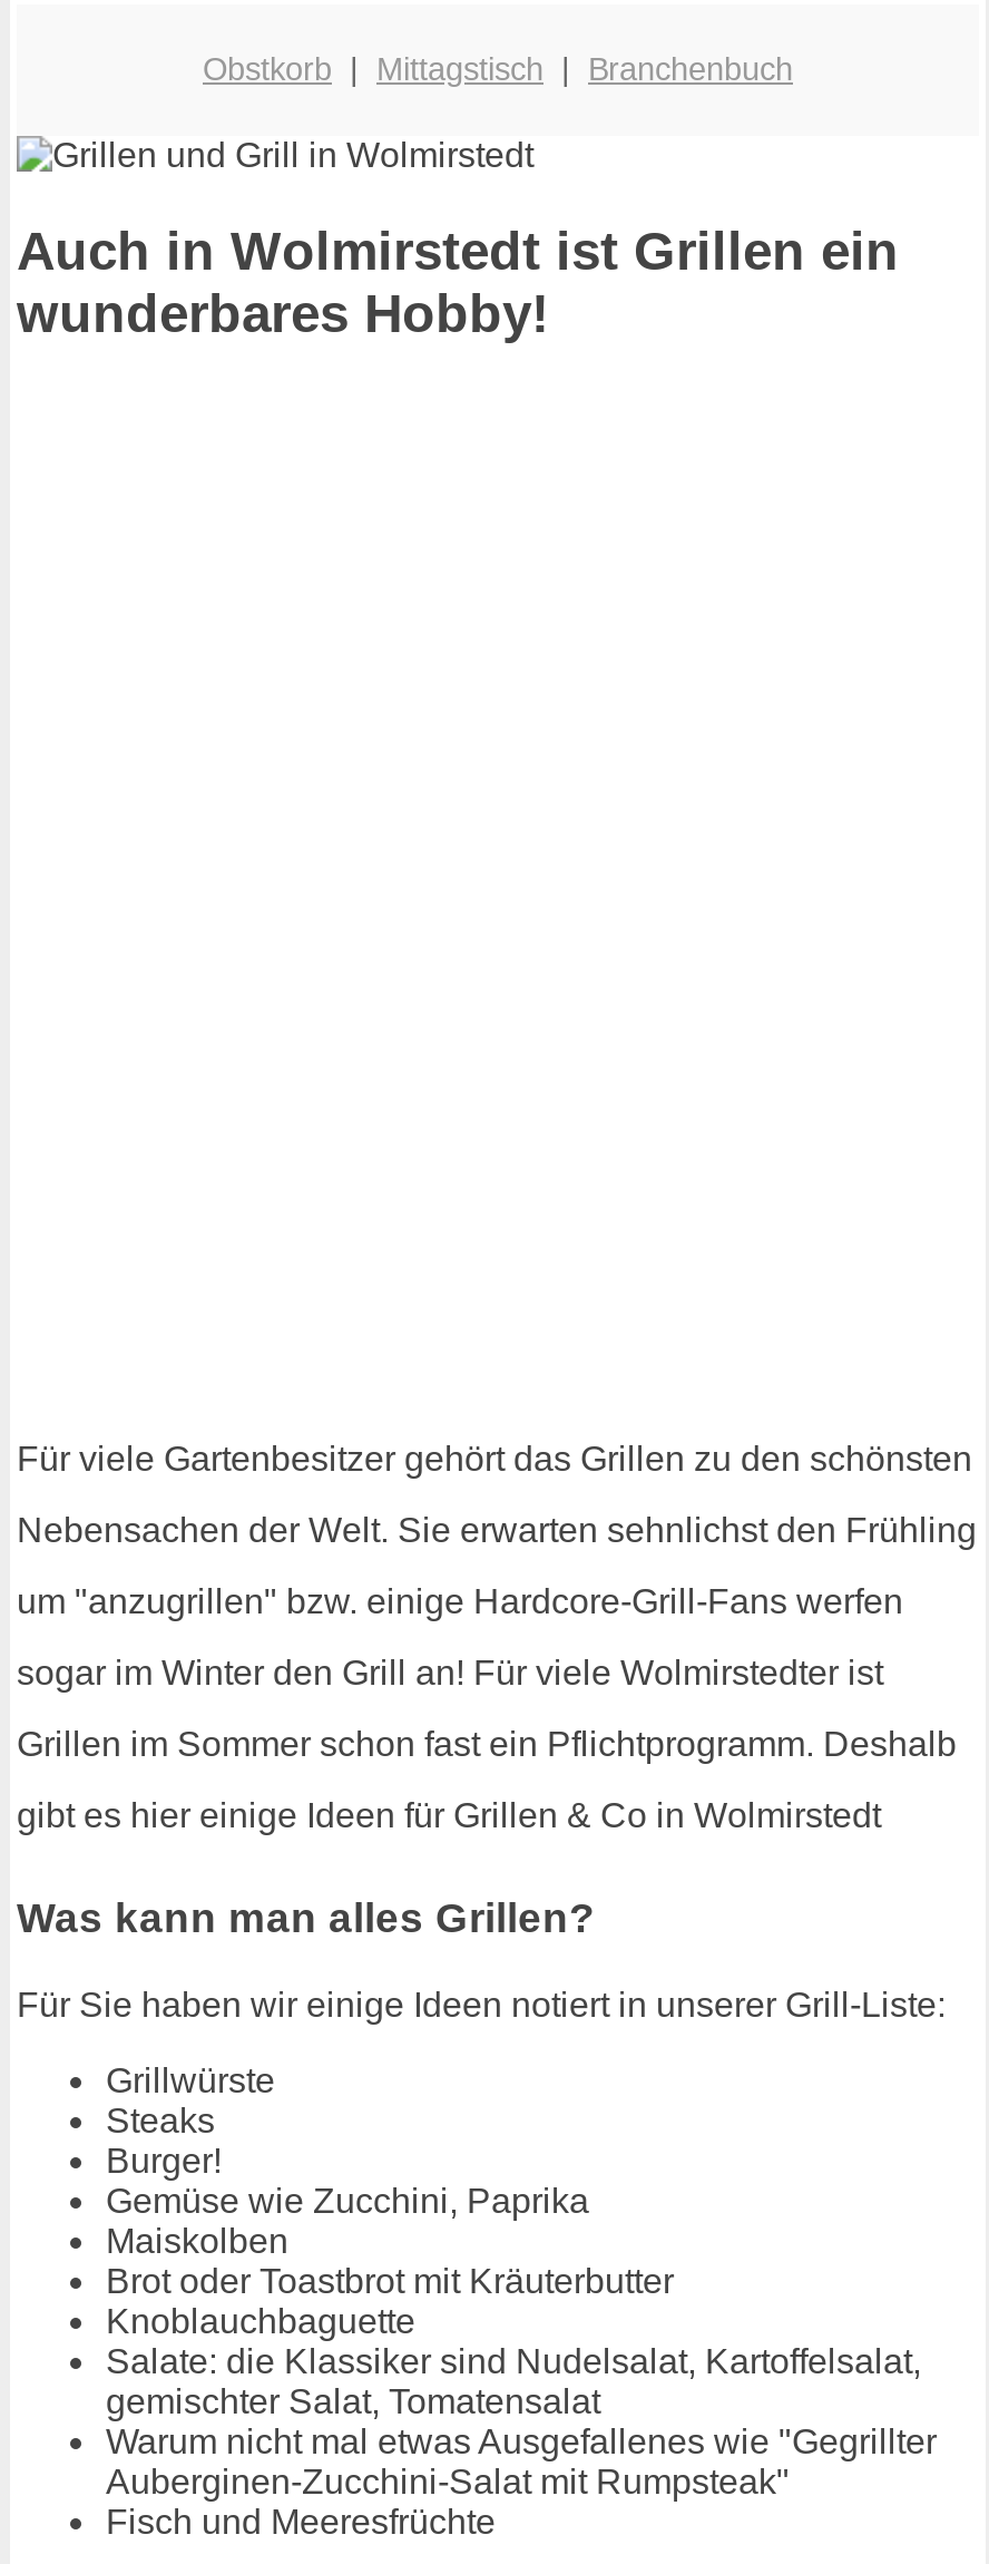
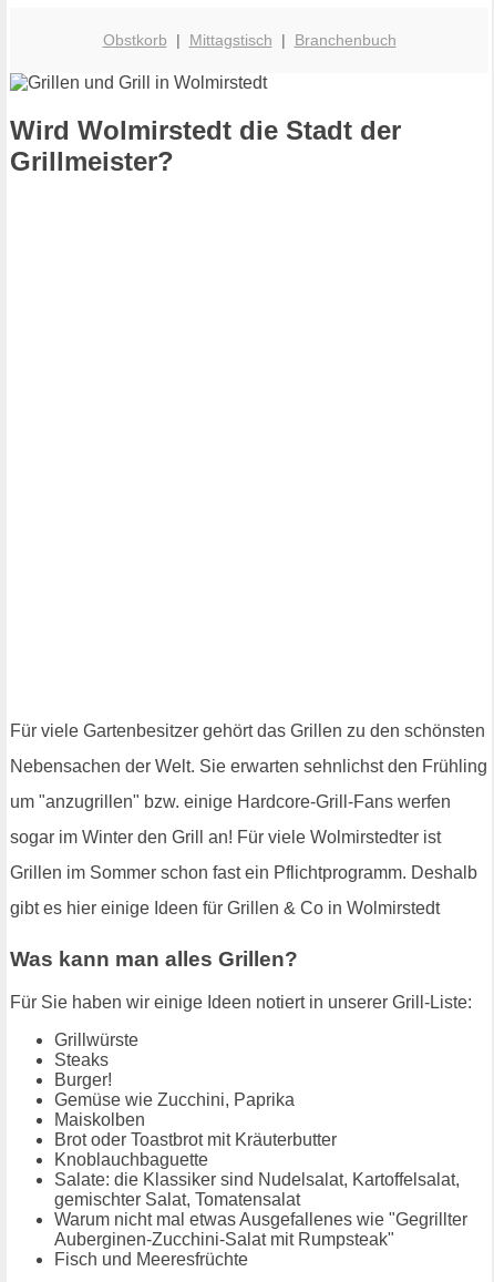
[17,221,899,344] Auch in Wolmirstedt ist Grillen ein | wunderbares Hobby! -> [10,116,401,177] Wird Wolmirstedt die Stadt der | Grillmeister?

